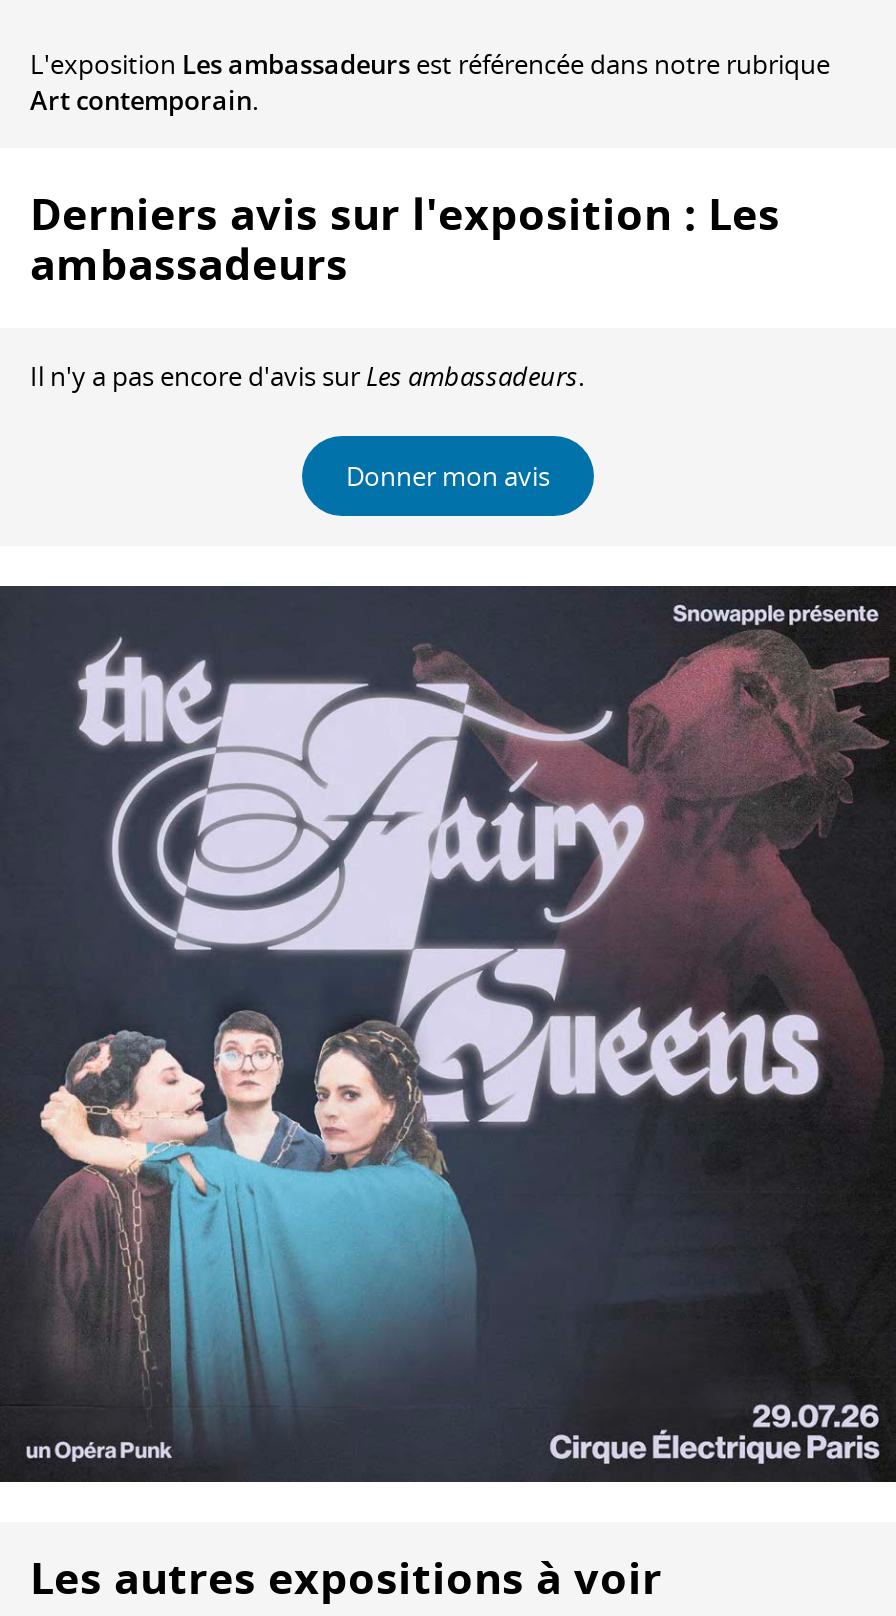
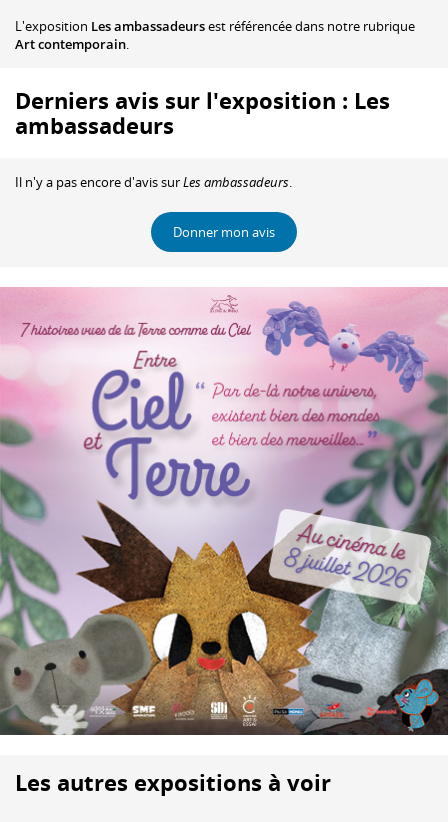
[6,584,890,1484] [image] -> [3,287,445,735] [image]

